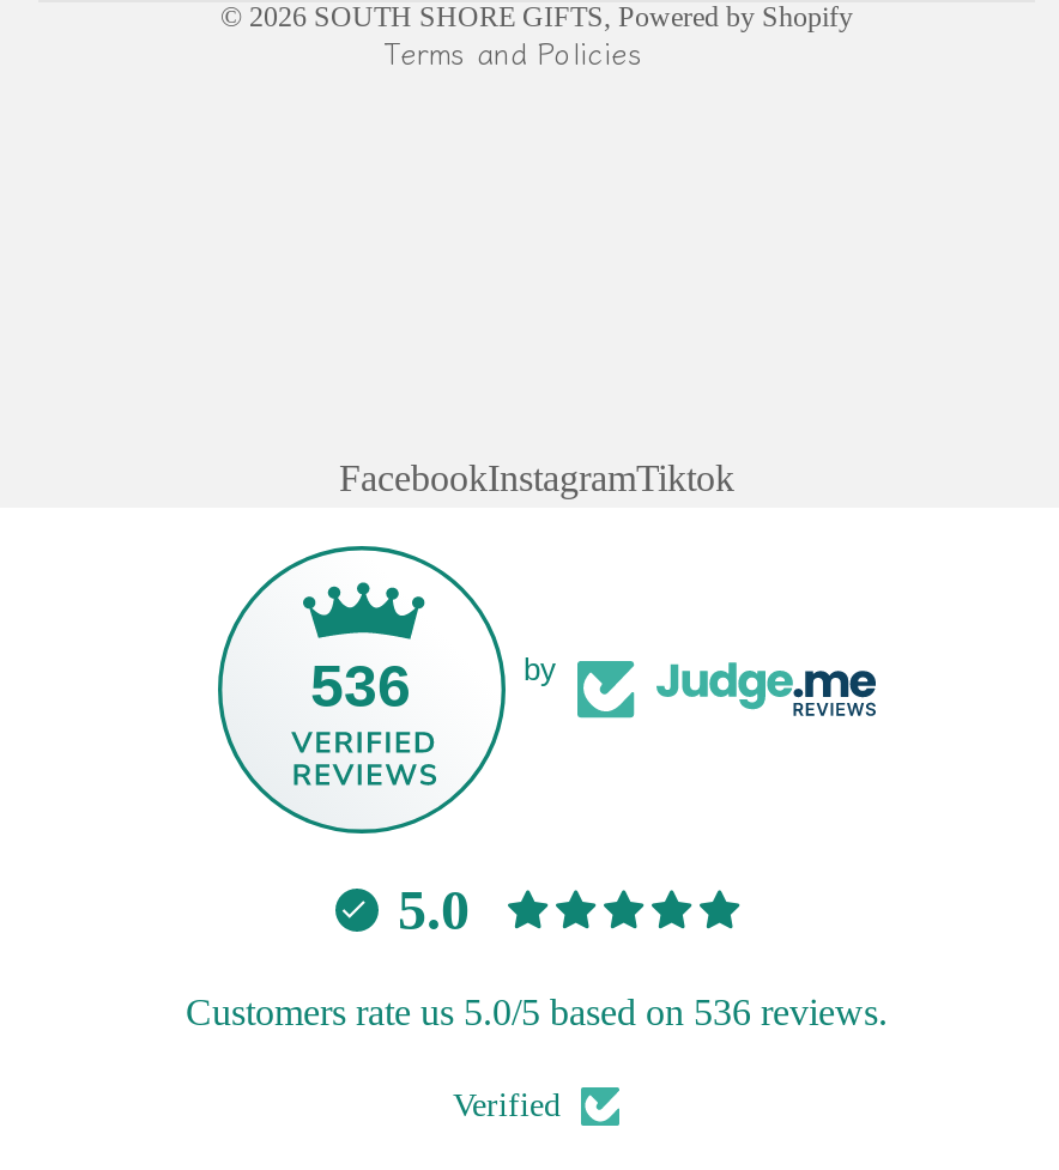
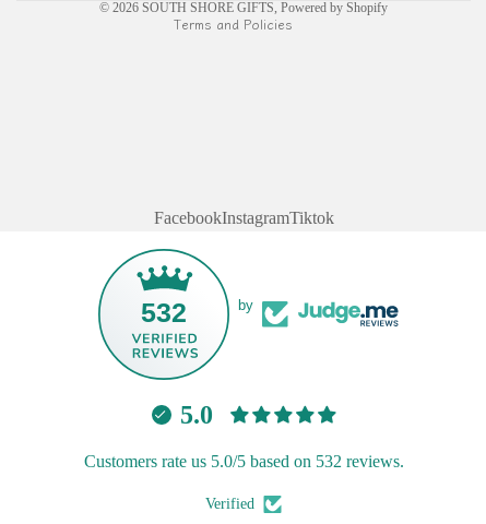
[310,651,411,719] 536 -> [140,297,186,327] 532
[186,992,888,1032] Customers rate us 5.0/5 based on 536 reviews. -> [84,452,404,471] Customers rate us 5.0/5 based on 532 reviews.

